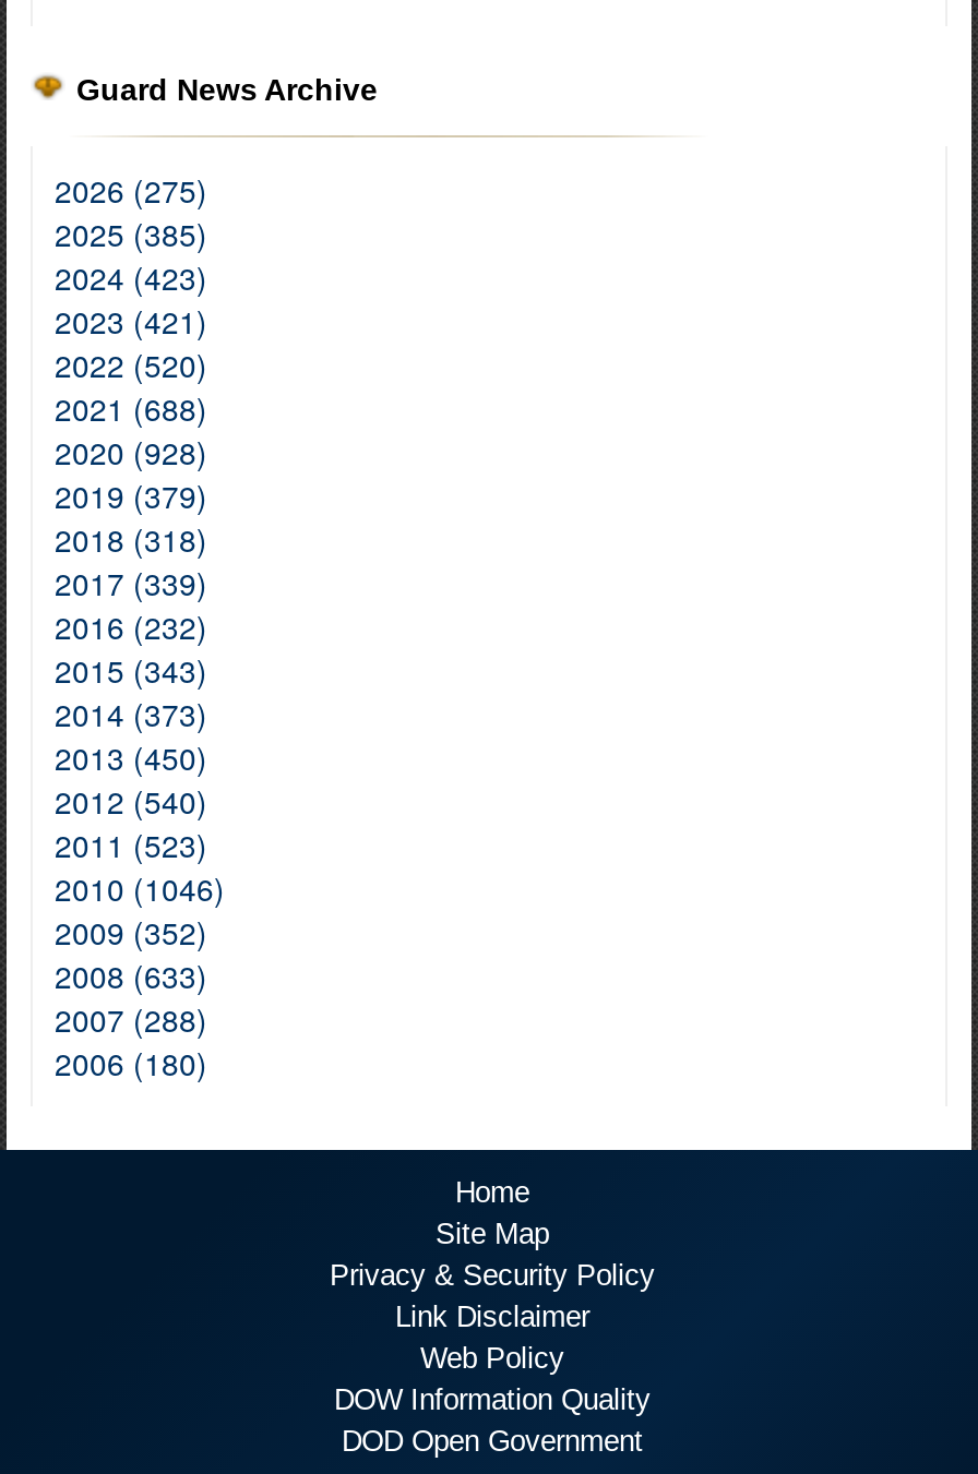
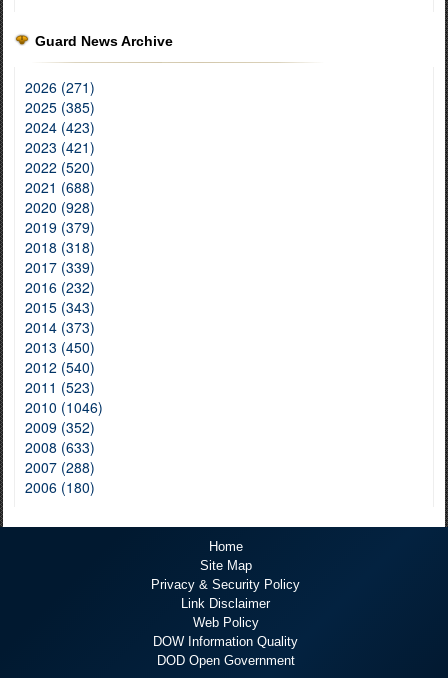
[55,169,207,213] 2026 (275) -> [25,77,95,97] 2026 (271)

